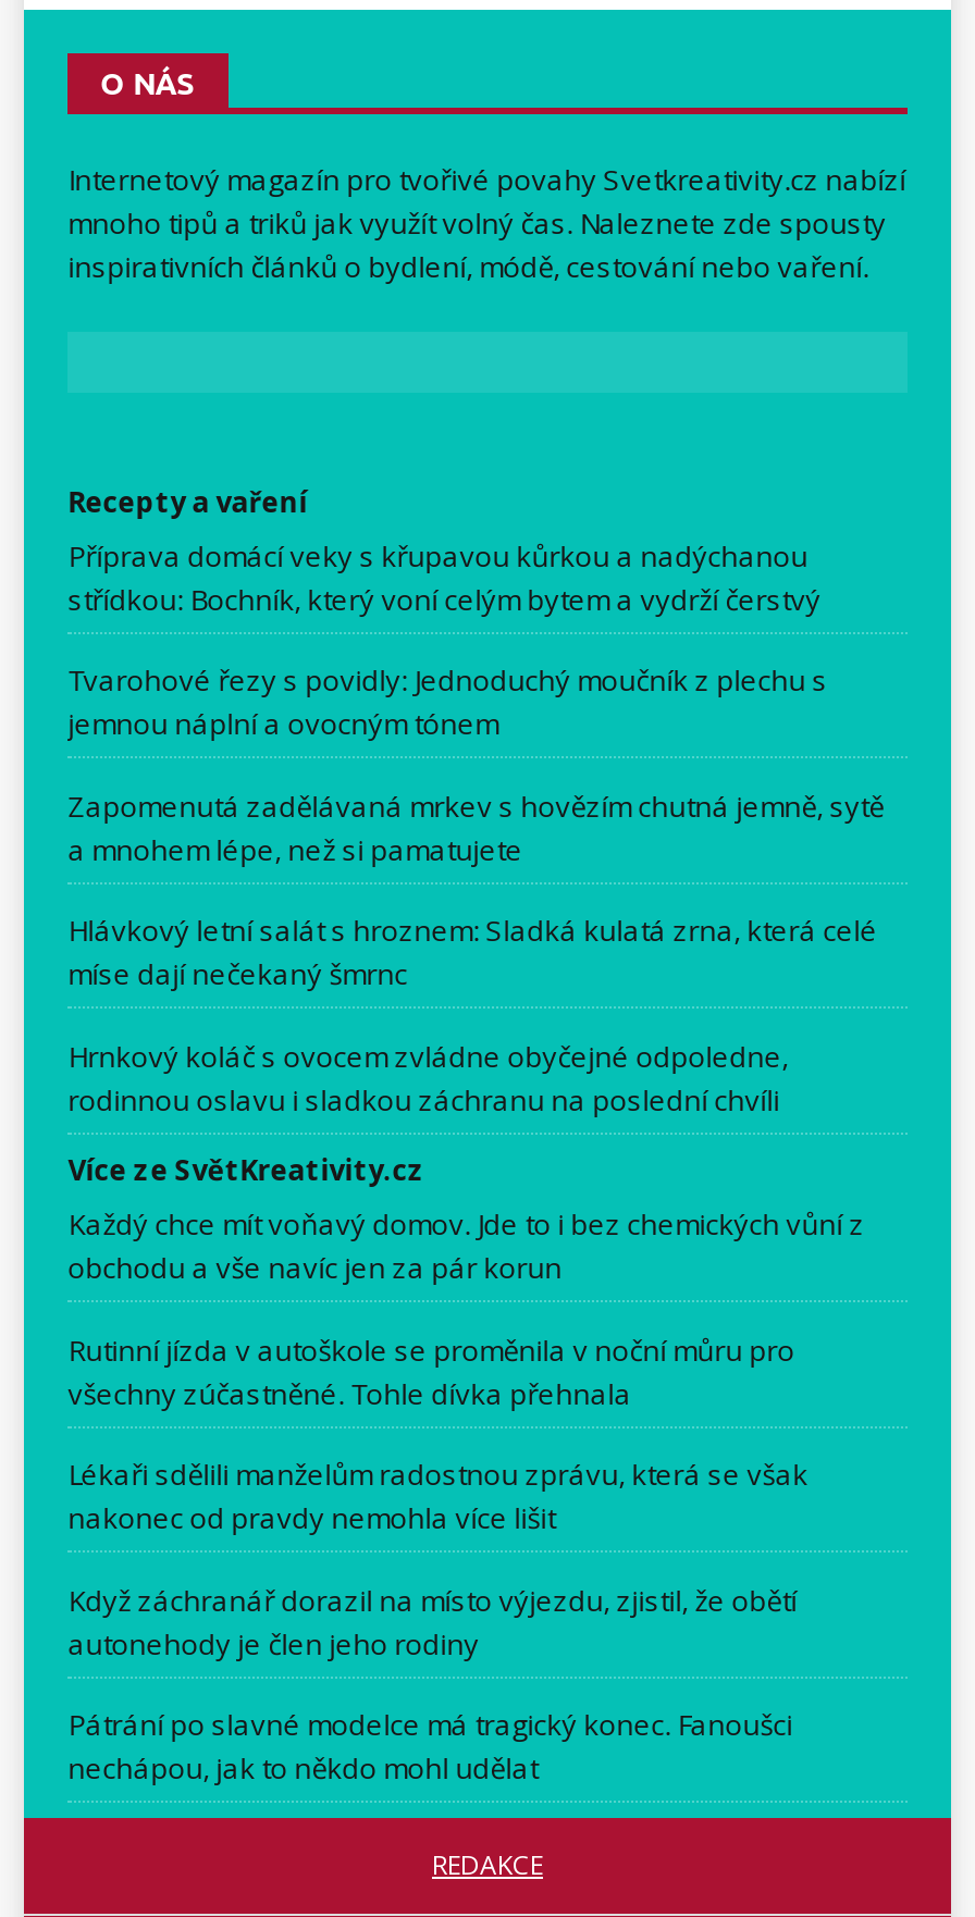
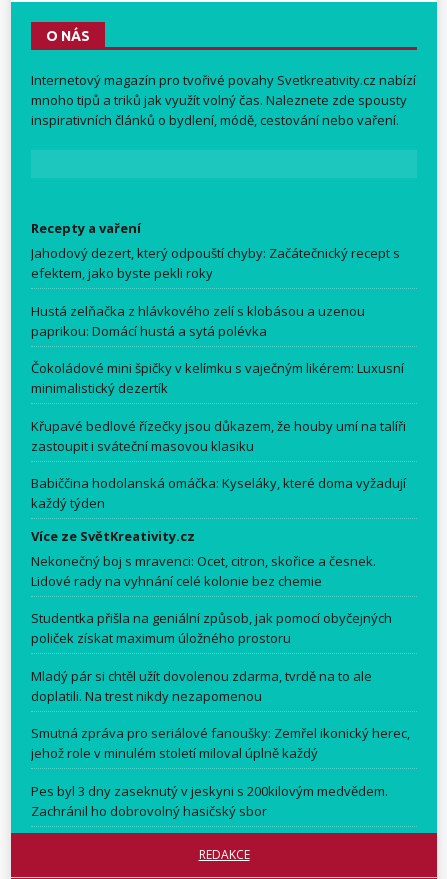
[68,536,821,619] Příprava domácí veky s křupavou kůrkou a nadýchanou | střídkou: Bochník, který voní celým bytem a vydrží čerstvý -> [31,244,400,282] Jahodový dezert, který odpouští chyby: Začátečnický recept s | efektem, jako byste pekli roky
[68,661,827,744] Tvarohové řezy s povidly: Jednoduchý moučník z plechu s | jemnou náplní a ovocným tónem -> [31,302,365,340] Hustá zelňačka z hlávkového zelí s klobásou a uzenou | paprikou: Domácí hustá a sytá polévka
[68,786,884,869] Zapomenutá zadělávaná mrkev s hovězím chutná jemně, sytě | a mnohem lépe, než si pamatujete -> [31,359,404,397] Čokoládové mini špičky v kelímku s vaječným likérem: Luxusní | minimalistický dezertík
[68,911,877,994] Hlávkový letní salát s hroznem: Sladká kulatá zrna, která celé | míse dají nečekaný šmrnc -> [31,417,406,455] Křupavé bedlové řízečky jsou důkazem, že houby umí na talíři | zastoupit i sváteční masovou klasiku
[68,1037,788,1119] Hrnkový koláč s ovocem zvládne obyčejné odpoledne, | rodinnou oslavu i sladkou záchranu na poslední chvíli -> [31,474,406,512] Babiččina hodolanská omáčka: Kyseláky, které doma vyžadují | každý týden
[68,1205,864,1288] Každý chce mít voňavý domov. Jde to i bez chemických vůní z | obchodu a vše navíc jen za pár korun -> [31,552,376,590] Nekonečný boj s mravenci: Ocet, citron, skořice a česnek. | Lidové rady na vyhnání celé kolonie bez chemie
[68,1330,795,1413] Rutinní jízda v autoškole se proměnila v noční můru pro | všechny zúčastněné. Tohle dívka přehnala -> [31,609,392,647] Studentka přišla na geniální způsob, jak pomocí obyčejných | poliček získat maximum úložného prostoru
[68,1455,808,1538] Lékaři sdělili manželům radostnou zprávu, která se však | nakonec od pravdy nemohla více lišit -> [31,667,372,705] Mladý pár si chtěl užít dovolenou zdarma, tvrdě na to ale | doplatili. Na trest nikdy nezapomenou
[68,1581,797,1663] Když záchranář dorazil na místo výjezdu, zjistil, že obětí | autonehody je člen jeho rodiny -> [31,724,410,762] Smutná zpráva pro seriálové fanoušky: Zemřel ikonický herec, | jehož role v minulém století miloval úplně každý
[68,1706,793,1788] Pátrání po slavné modelce má tragický konec. Fanoušci | nechápou, jak to někdo mohl udělat -> [31,782,388,820] Pes byl 3 dny zaseknutý v jeskyni s 200kilovým medvědem. | Zachránil ho dobrovolný hasičský sbor

